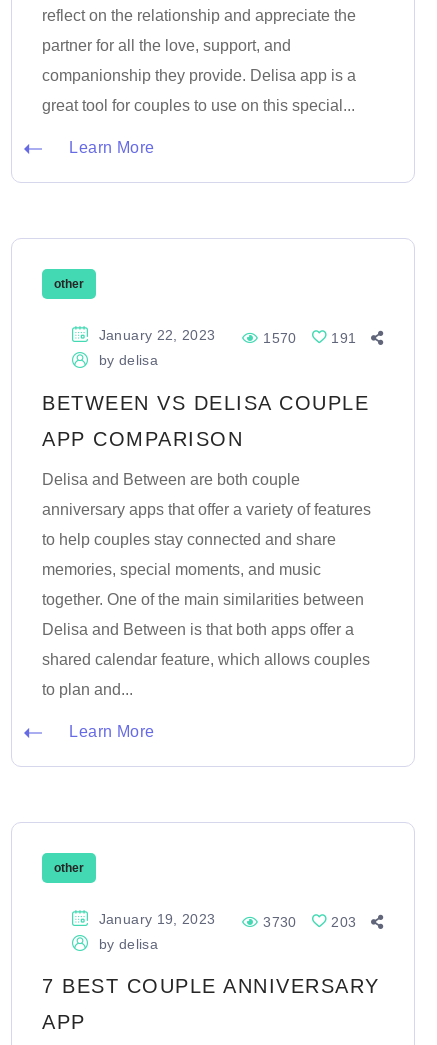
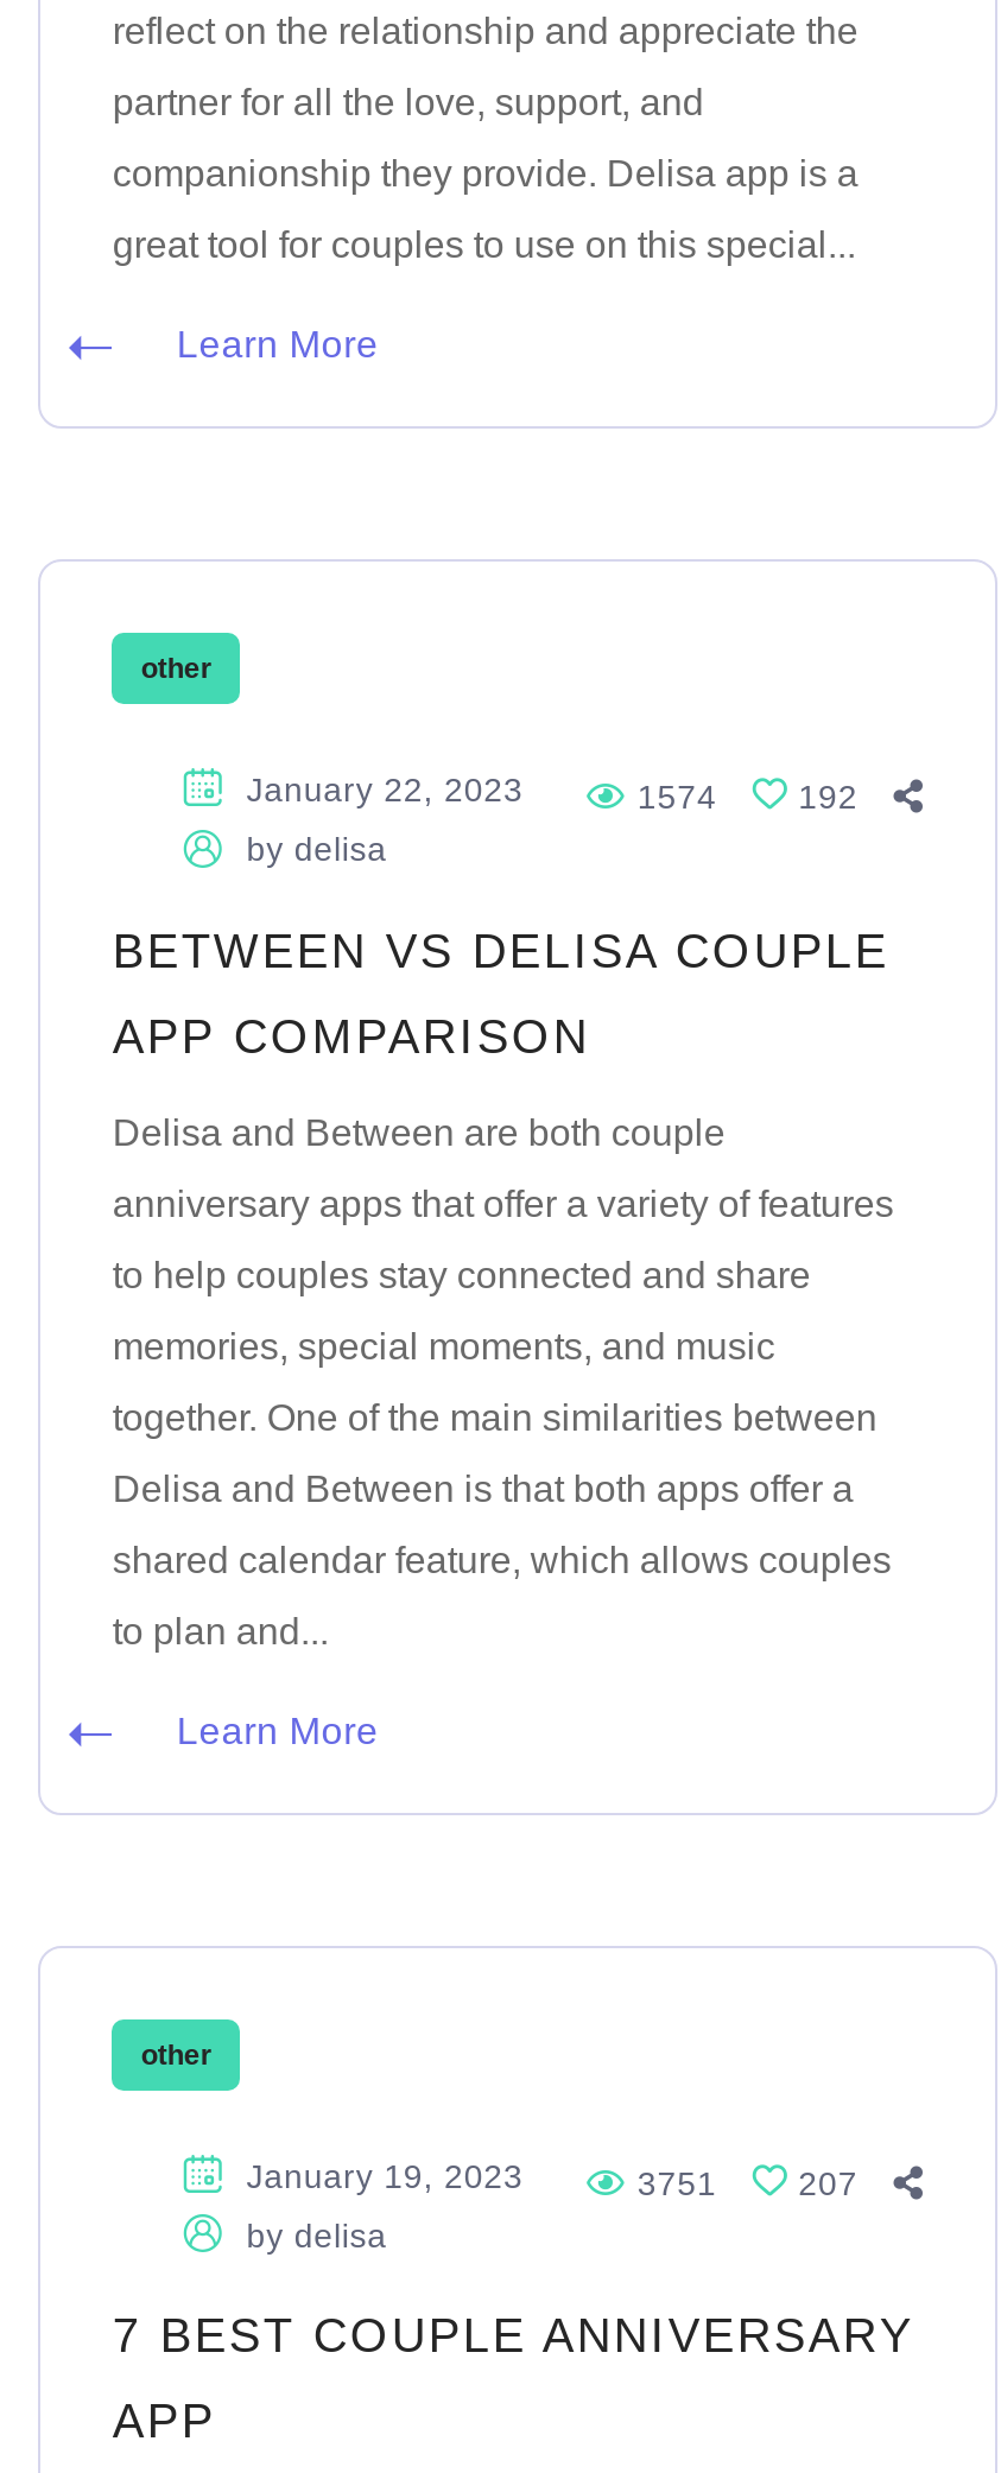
[263,330,297,346] 1570 -> [637,778,717,816] 1574
[331,330,356,346] 191 -> [798,778,858,816] 192
[263,914,297,930] 3730 -> [637,2164,717,2202] 3751
[331,914,356,930] 203 -> [798,2164,858,2202] 207

